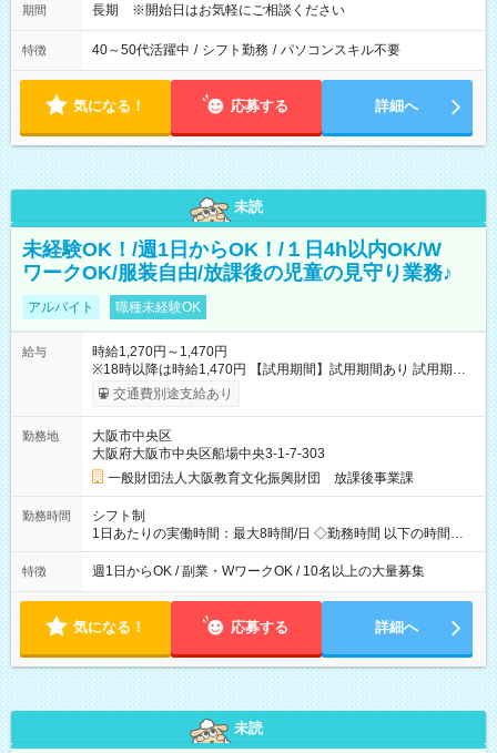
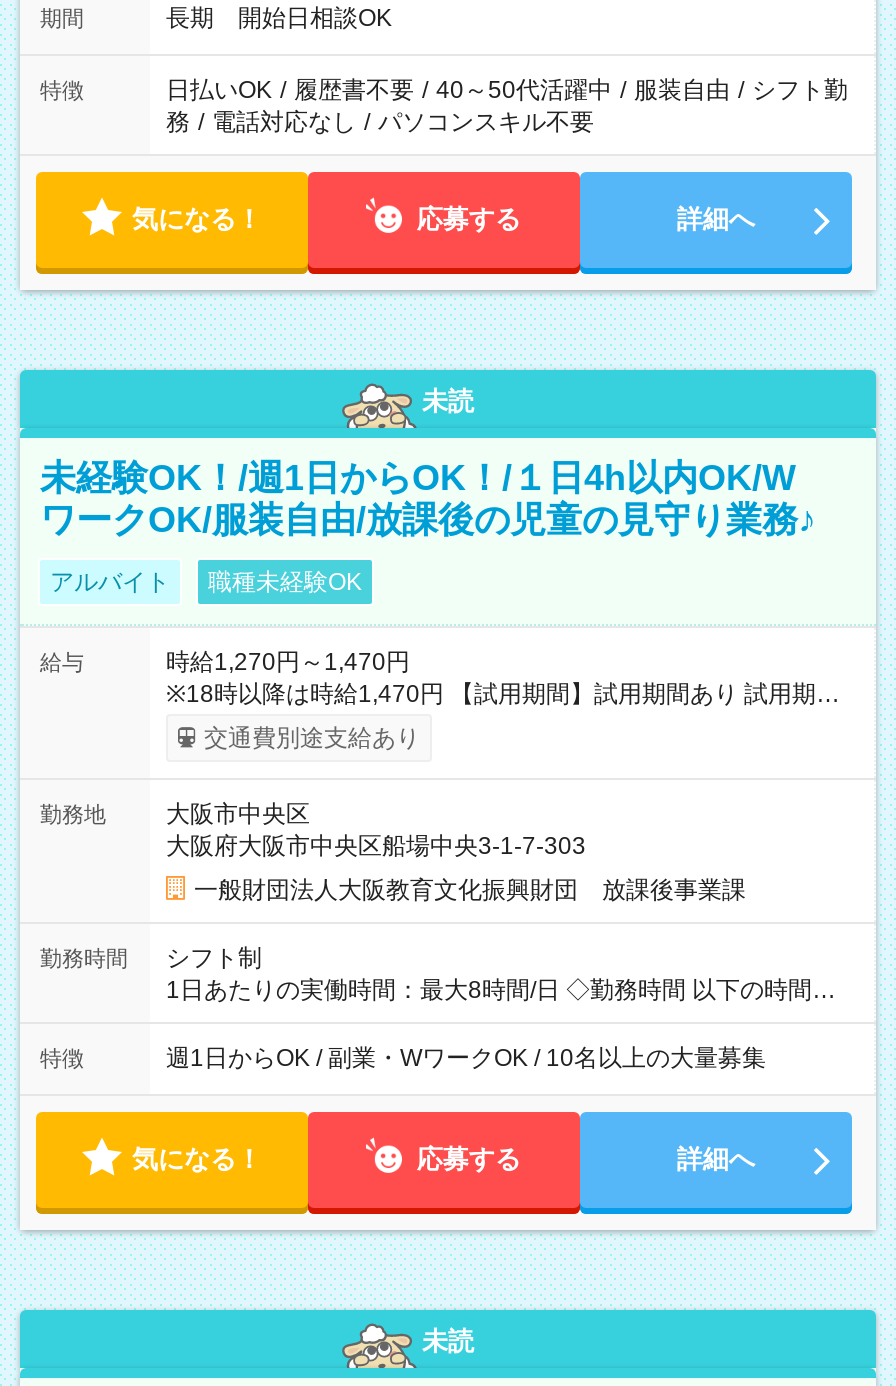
[92,2,343,18] 長期 ※開始日はお気軽にご相談ください -> [166,4,392,32] 長期 開始日相談OK
[92,42,400,58] 40～50代活躍中 / シフト勤務 / パソコンスキル不要 -> [166,76,848,136] 日払いOK / 履歴書不要 / 40～50代活躍中 / 服装自由 / シフト勤 | 務 / 電話対応なし / パソコンスキル不要

